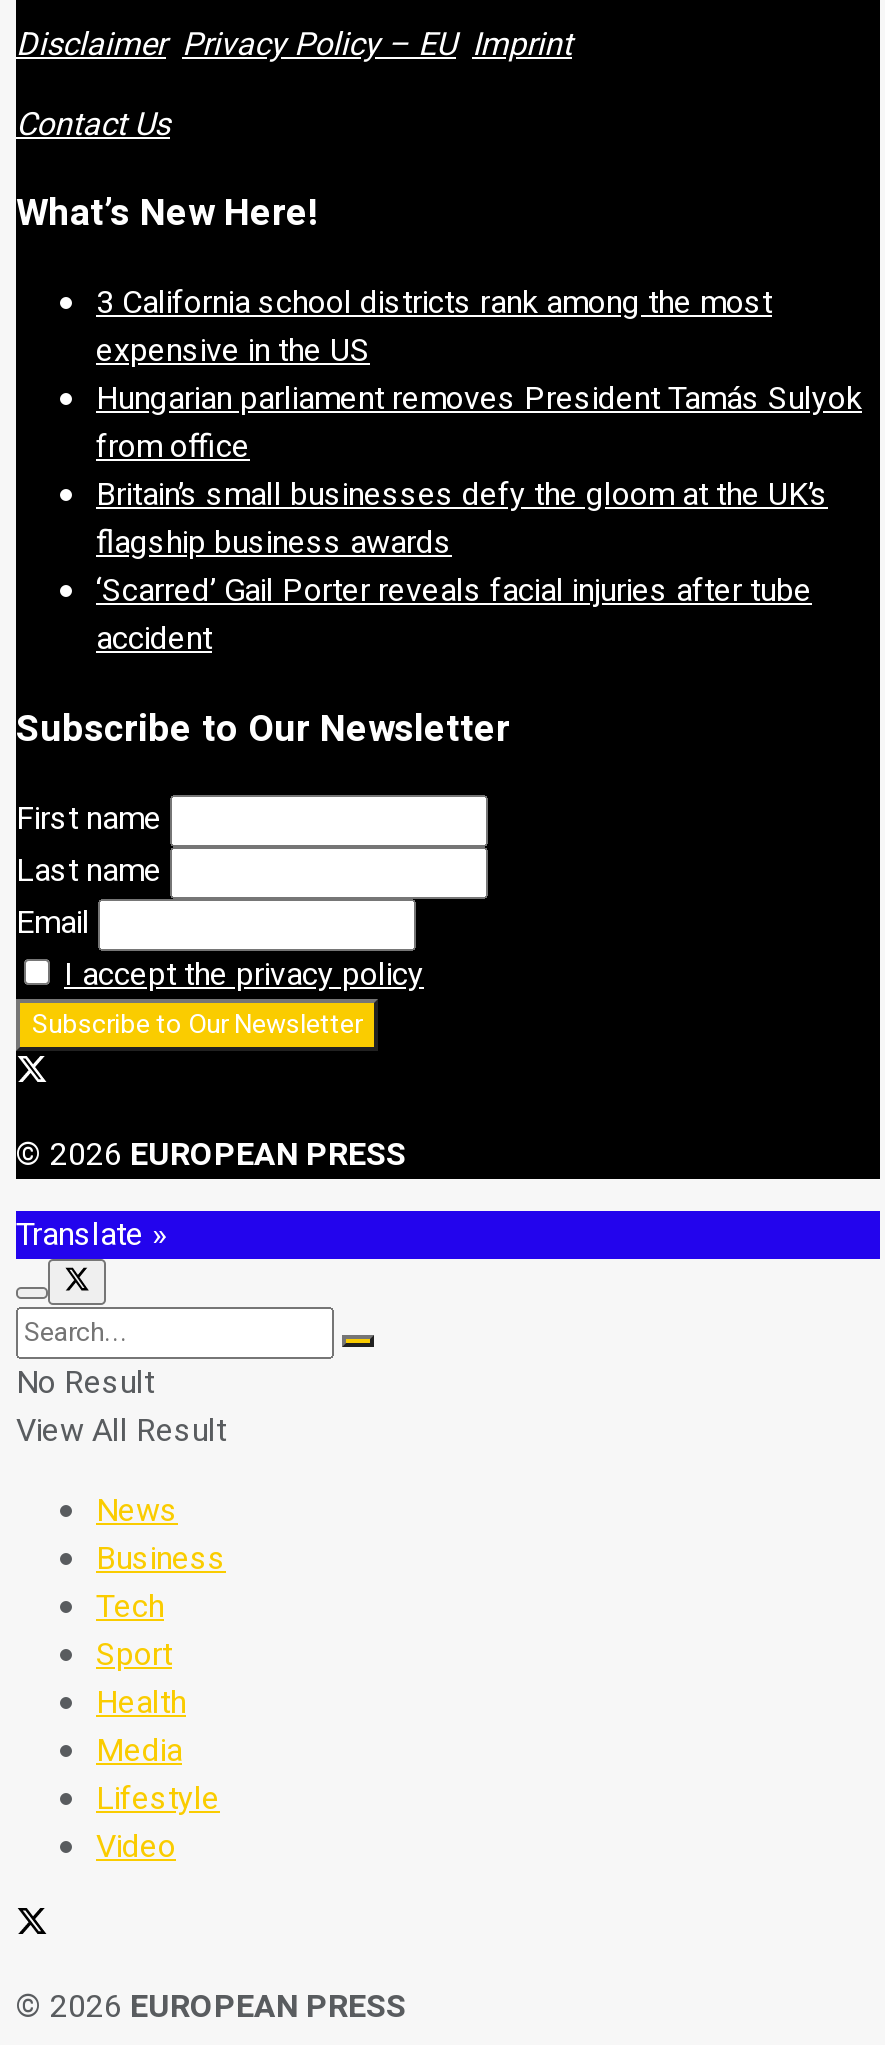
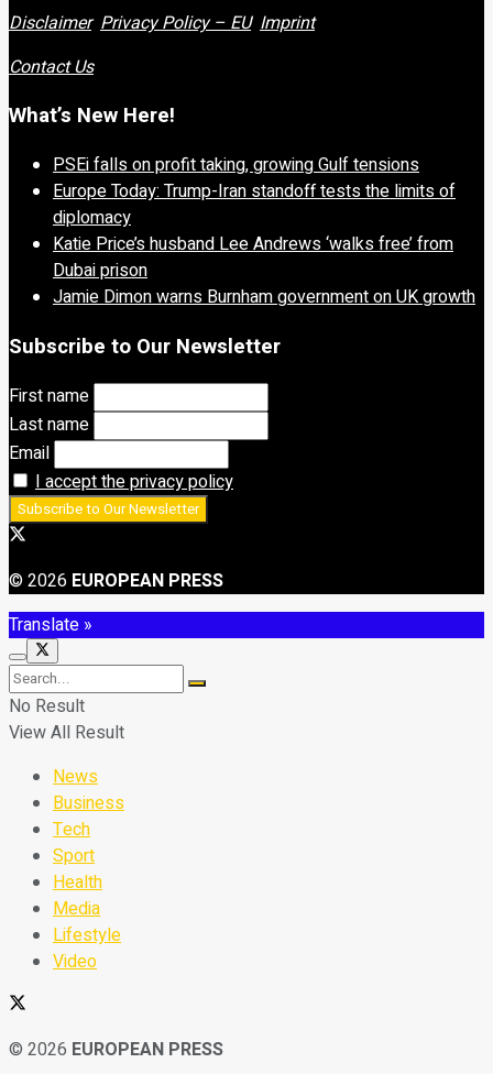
[96,279,862,663] 3 California school districts rank among the most | expensive in the US | Hungarian parliament removes President Tamás Sulyok | from office | Britain’s small businesses defy the gloom at the UK’s | flagship business awards | ‘Scarred’ Gail Porter reveals facial injuries after tube | accident -> [53,152,475,311] PSEi falls on profit taking, growing Gulf tensions | Europe Today: Trump-Iran standoff tests the limits of | diplomacy | Katie Price’s husband Lee Andrews ‘walks free’ from | Dubai prison | Jamie Dimon warns Burnham government on UK growth

